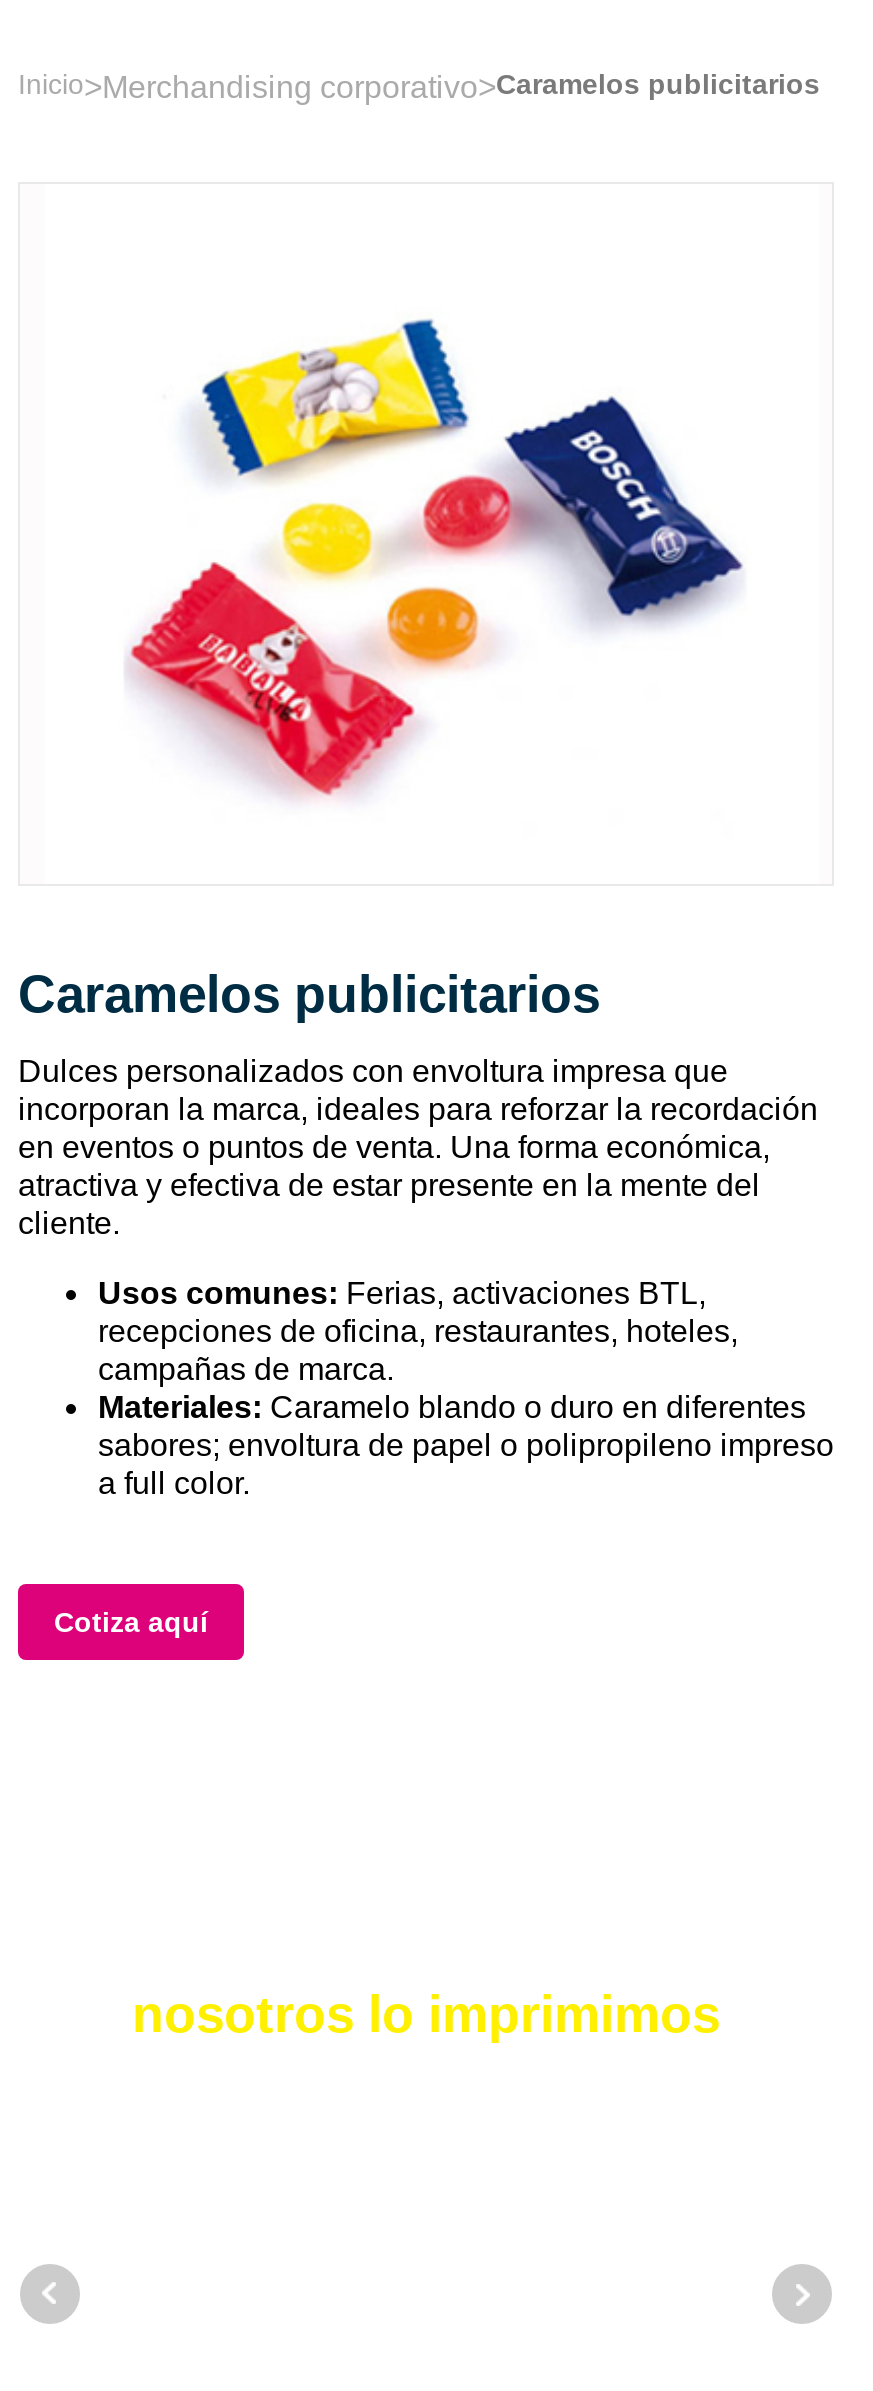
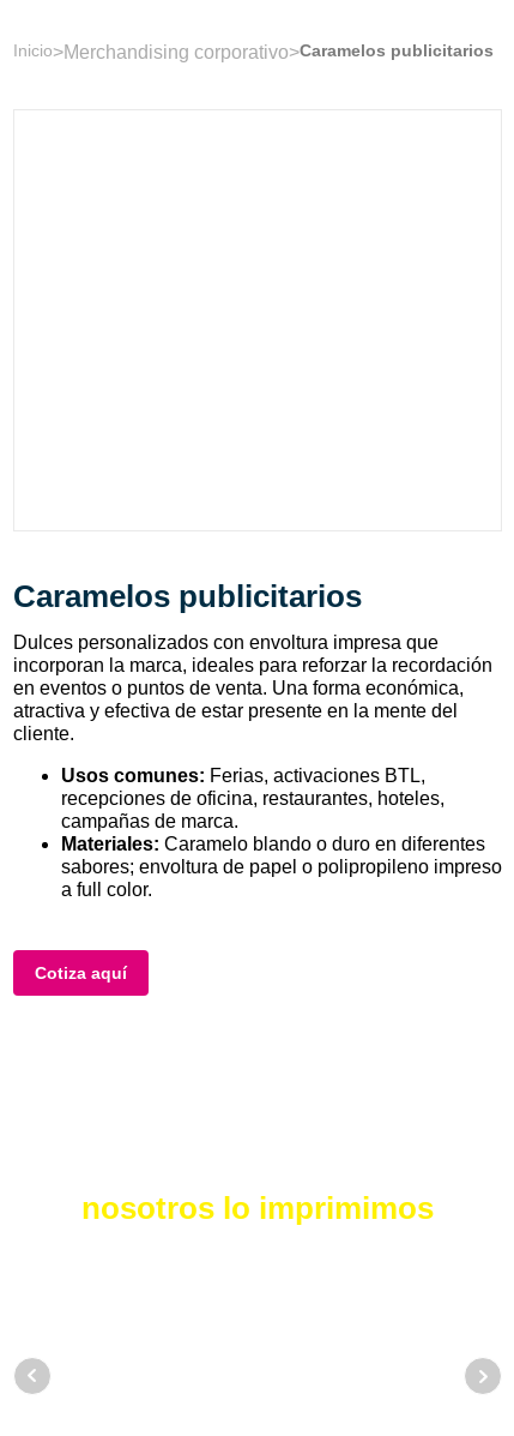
[126,318,744,798] [image] -> none

